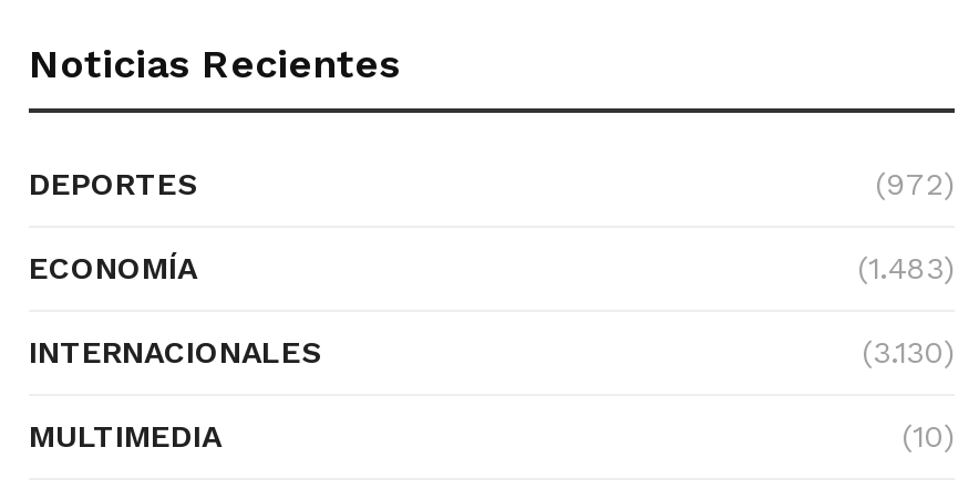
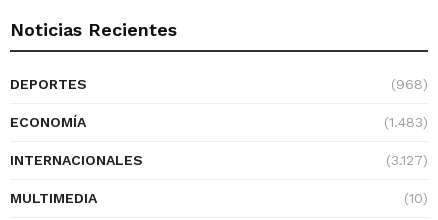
[875,166,955,201] (972) -> [391,76,428,92] (968)
[862,334,955,369] (3.130) -> [386,152,428,168] (3.127)

